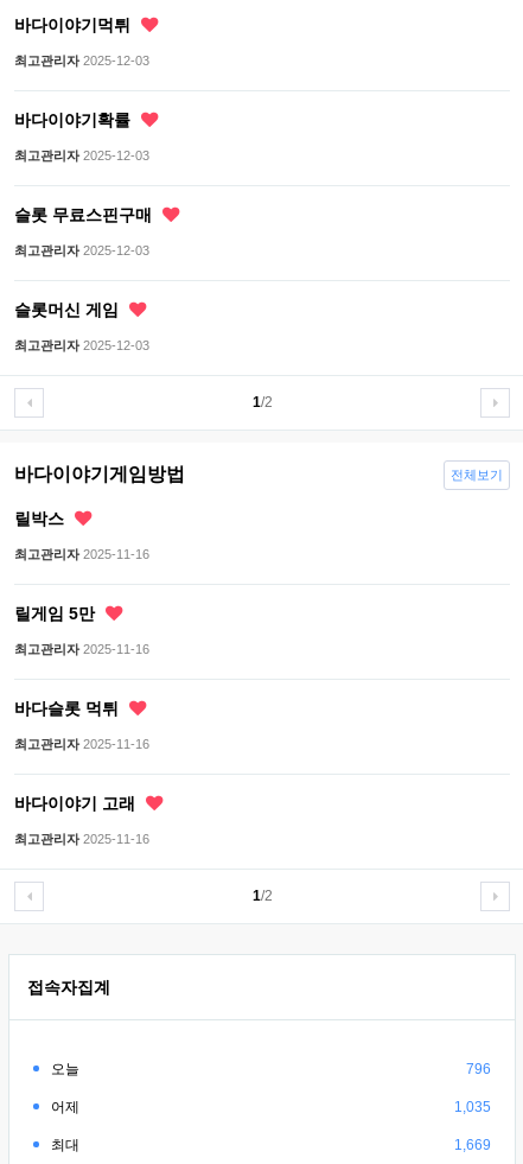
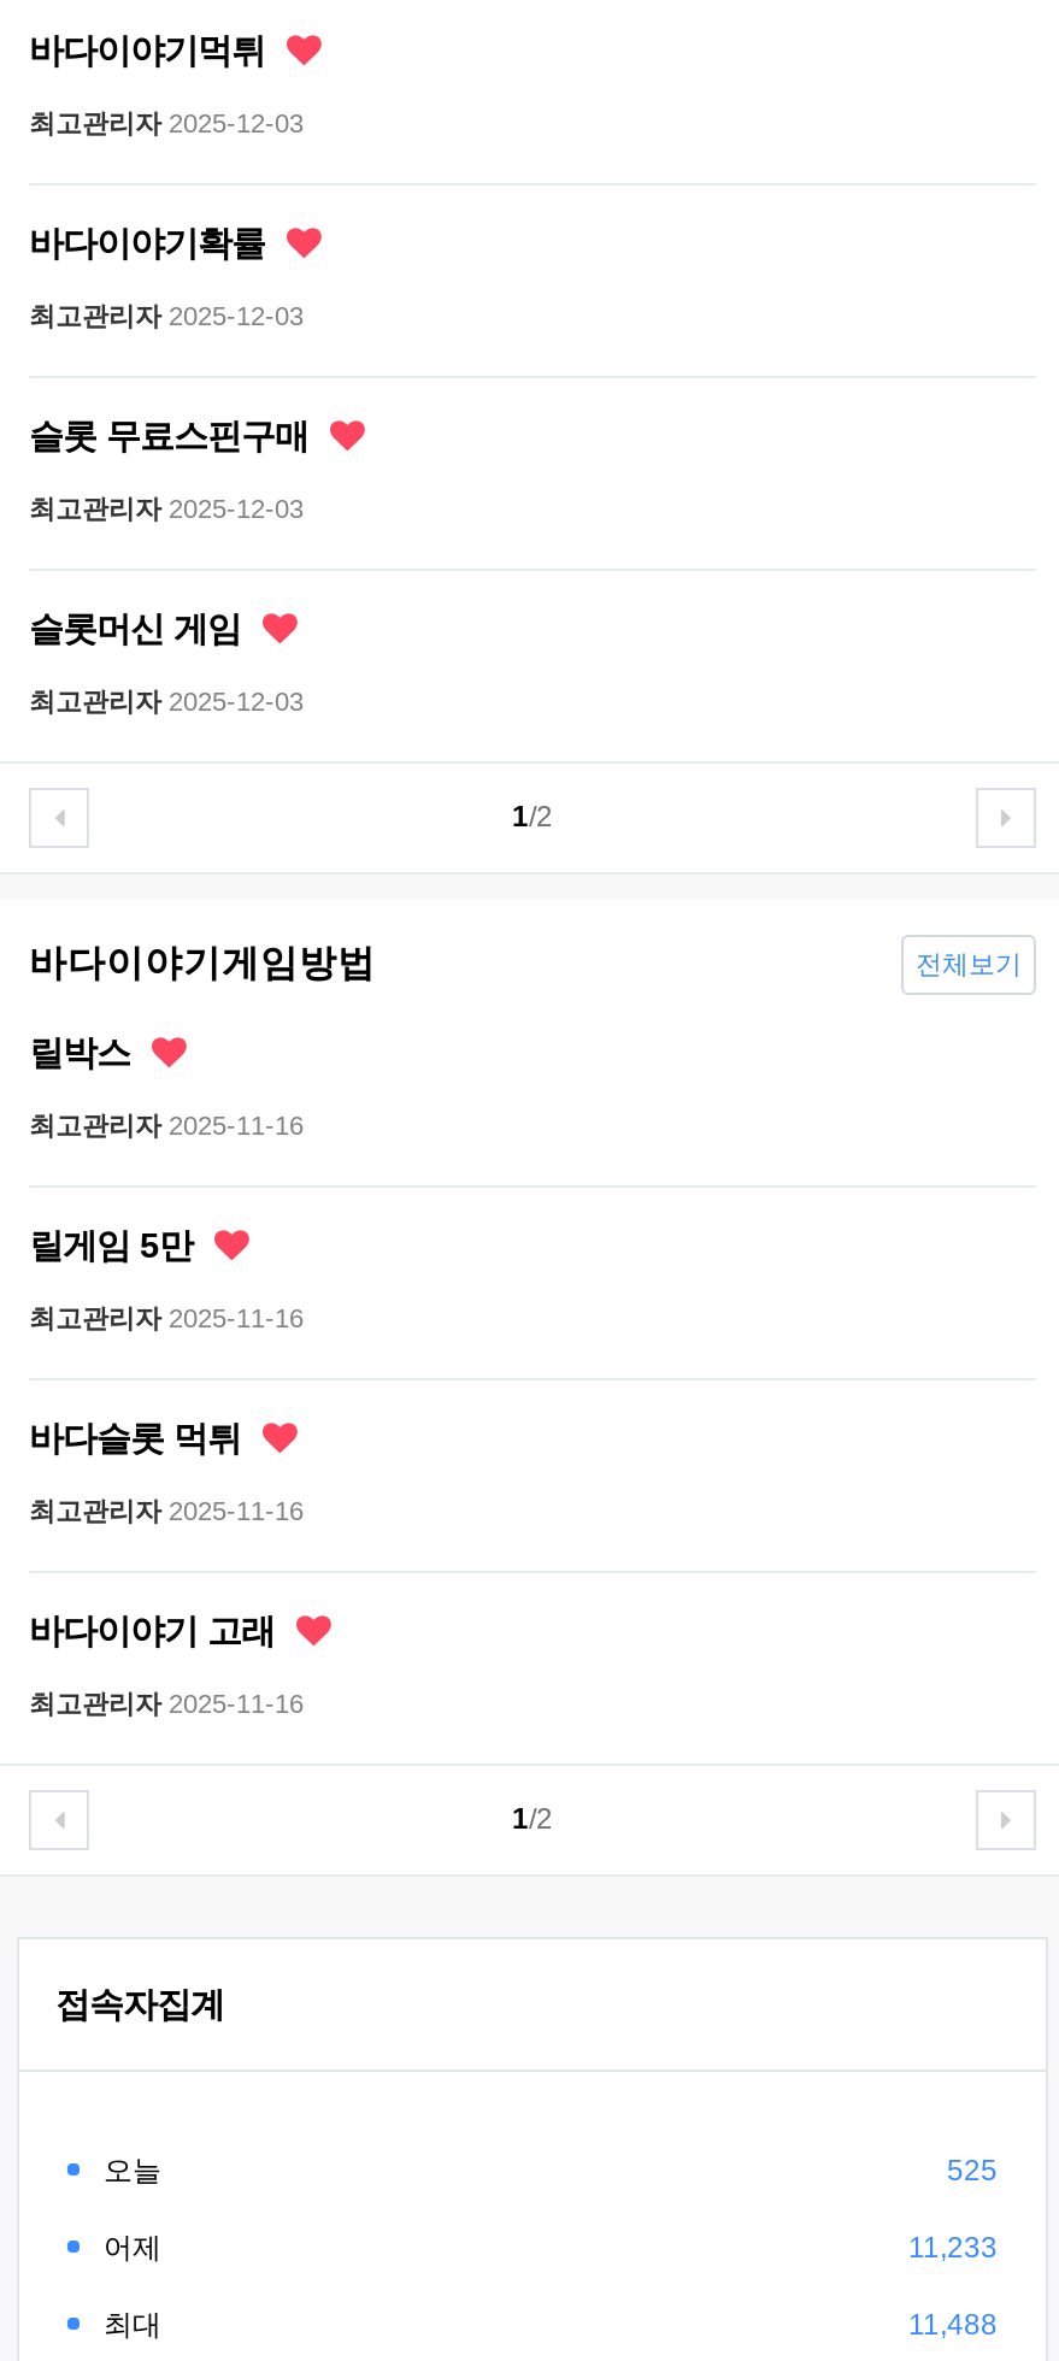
[466,1061,491,1077] 796 -> [947,2154,998,2188] 525
[454,1099,491,1115] 1,035 -> [908,2231,998,2265] 11,233
[454,1137,491,1153] 1,669 -> [908,2308,998,2342] 11,488

